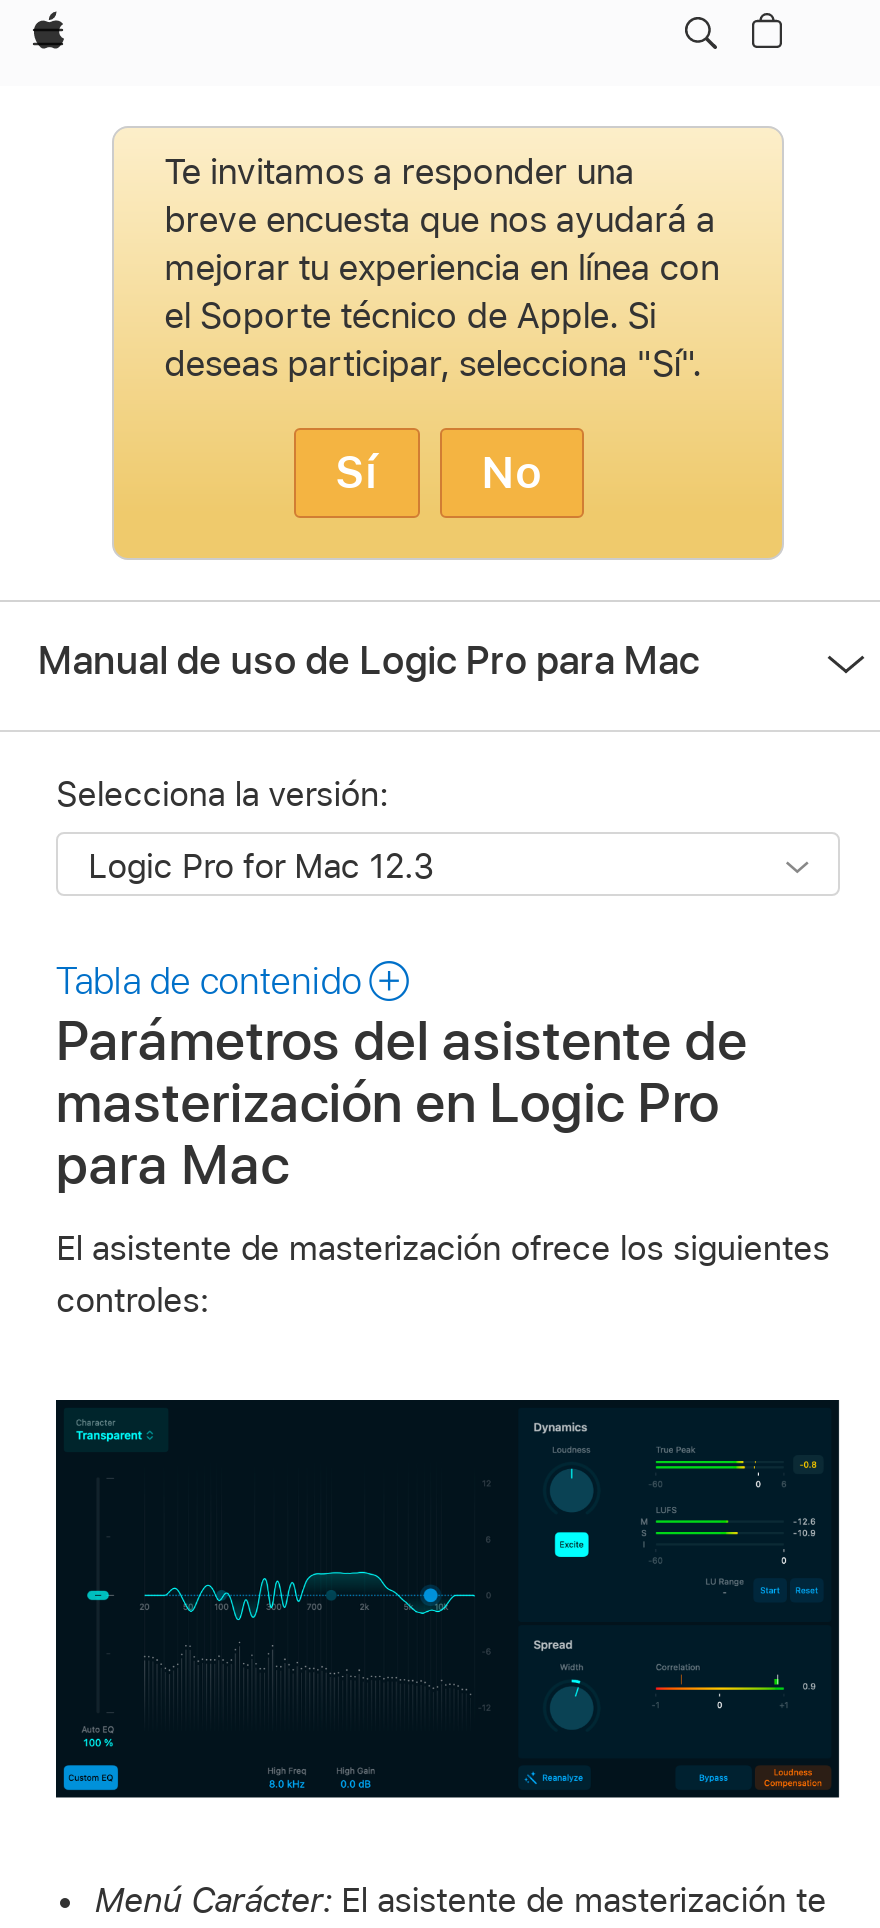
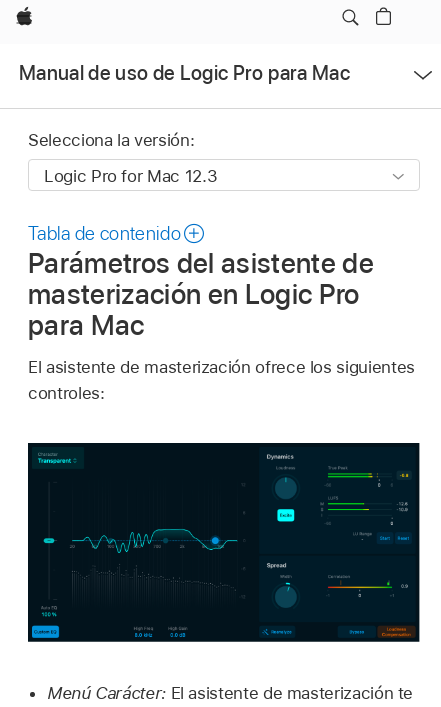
[112,126,784,560] [image] | Te invitamos a responder una | breve encuesta que nos ayudará a | mejorar tu experiencia en línea con | el Soporte técnico de Apple. Si | deseas participar, selecciona "Sí". | Sí | No -> none

